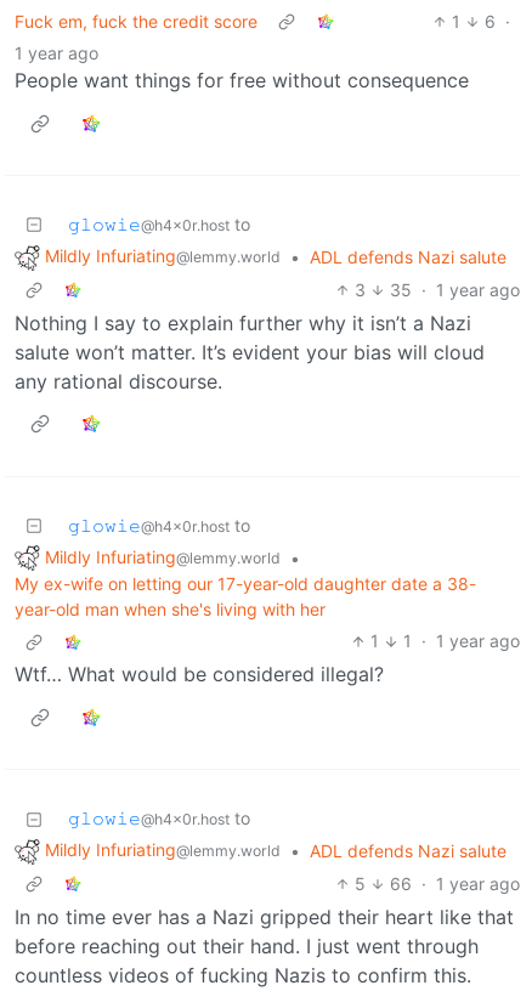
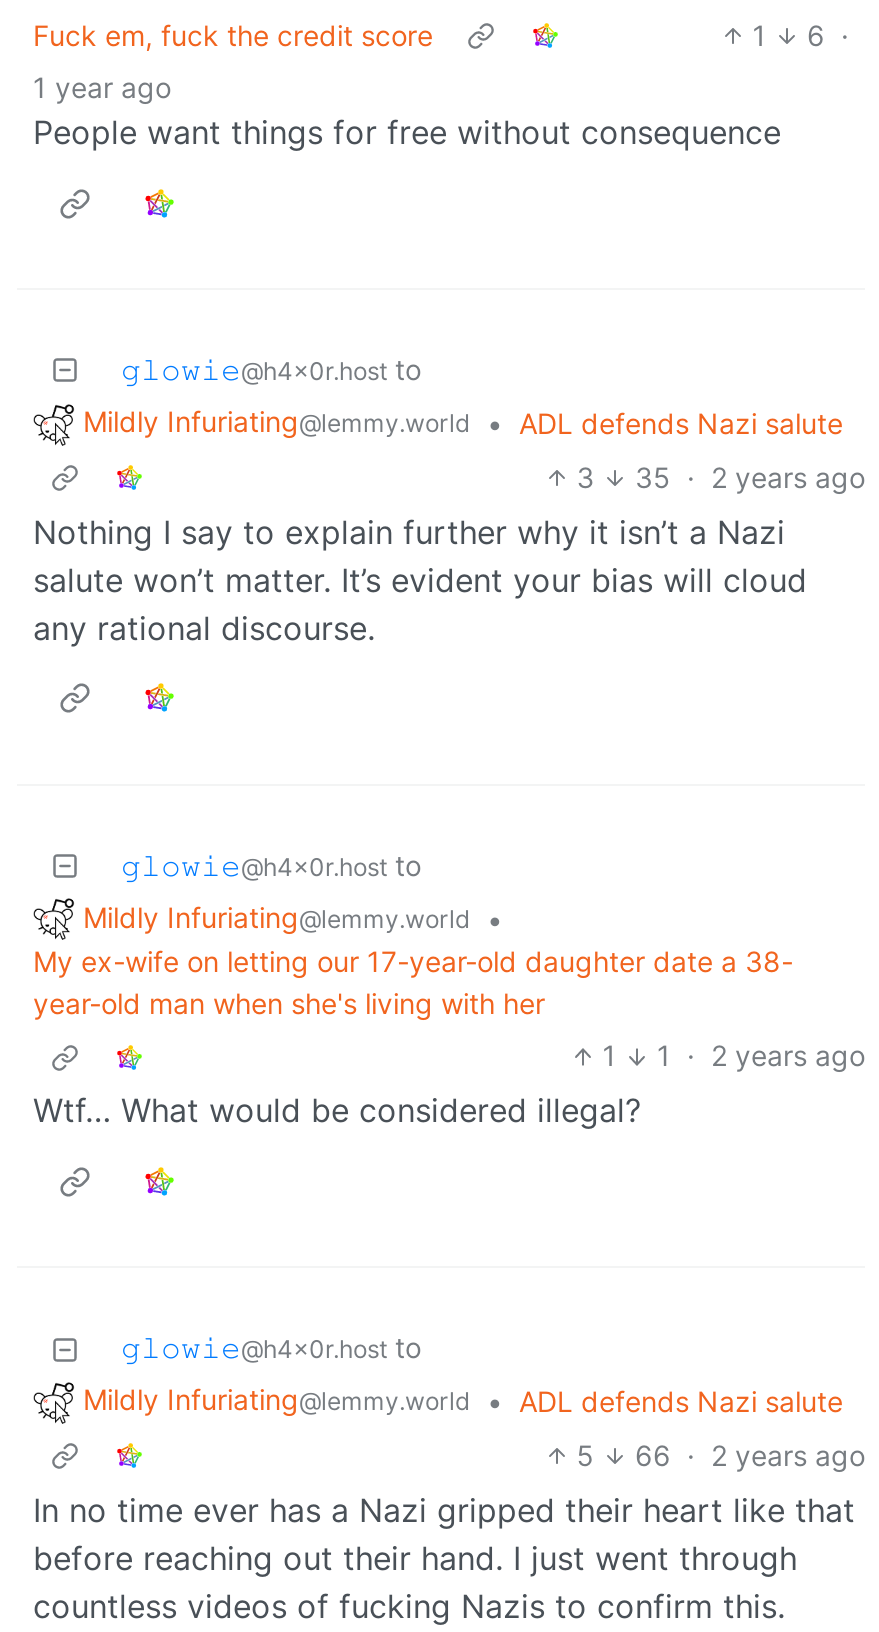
[354,279,520,300] 3 35 · 1 year ago -> [577,459,865,493] 3 35 · 2 years ago
[370,631,520,651] 1 1 · 1 year ago -> [603,1039,865,1073] 1 1 · 2 years ago
[354,873,520,894] 5 66 · 1 year ago -> [577,1438,865,1472] 5 66 · 2 years ago

